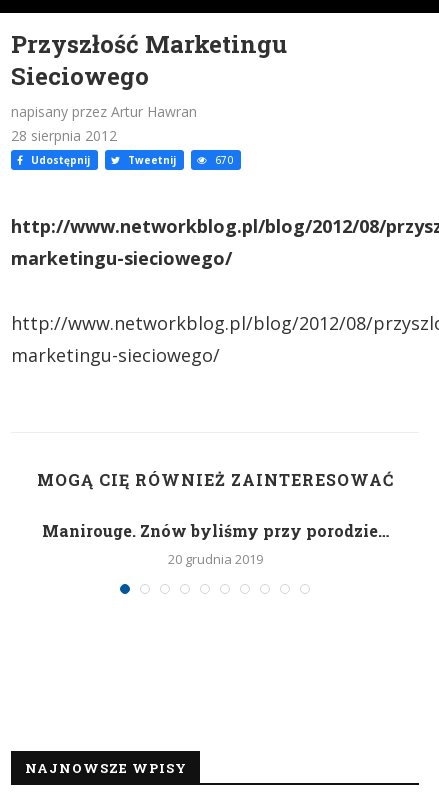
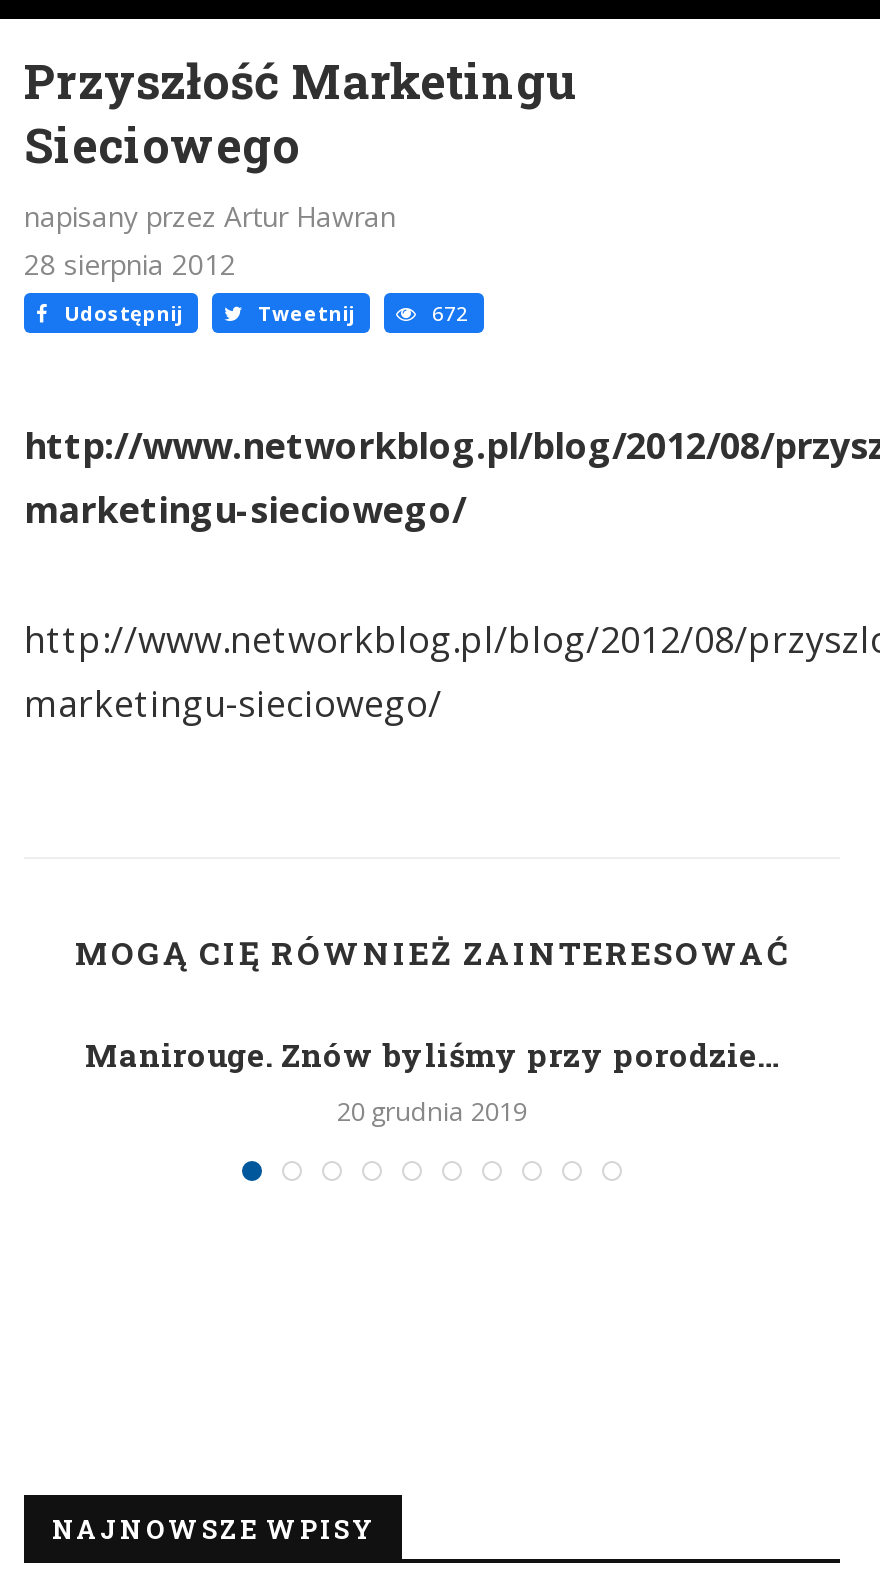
[212,153,233,167] 670 -> [426,299,468,327] 672

